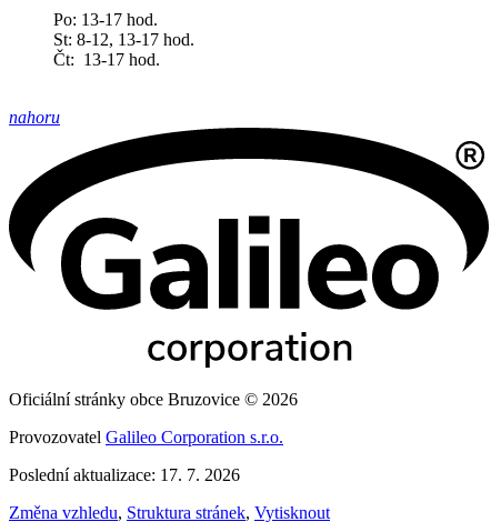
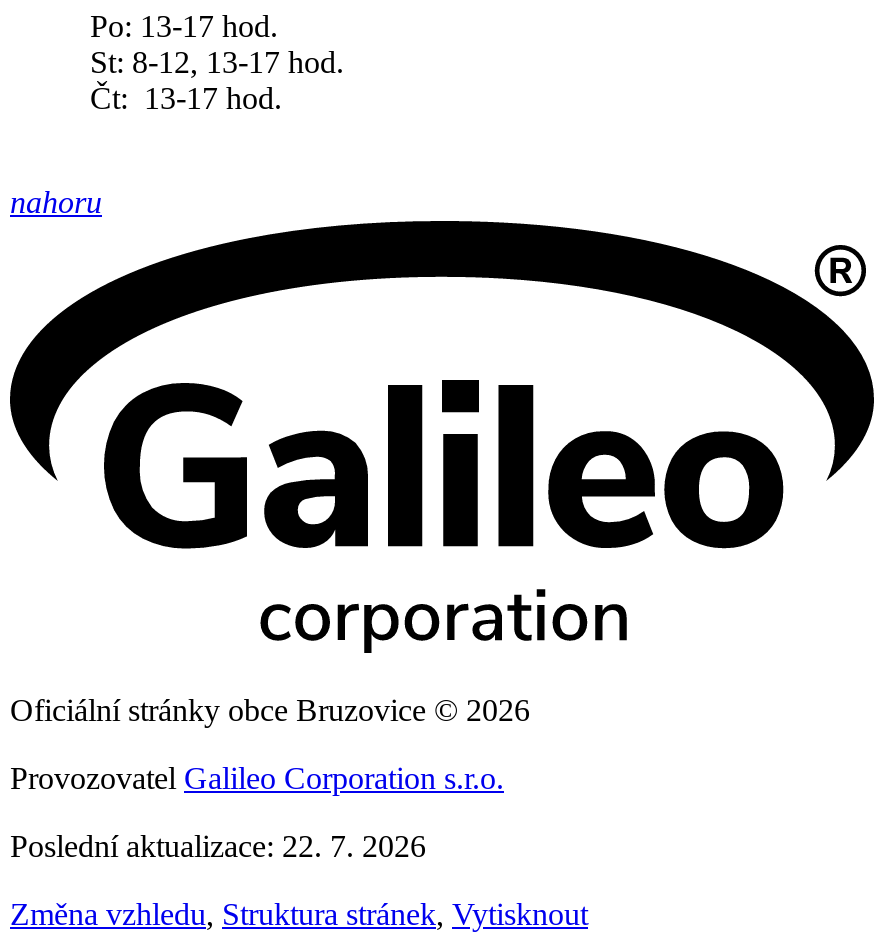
[9,465,240,484] Poslední aktualizace: 17. 7. 2026 -> [10,829,426,863] Poslední aktualizace: 22. 7. 2026

